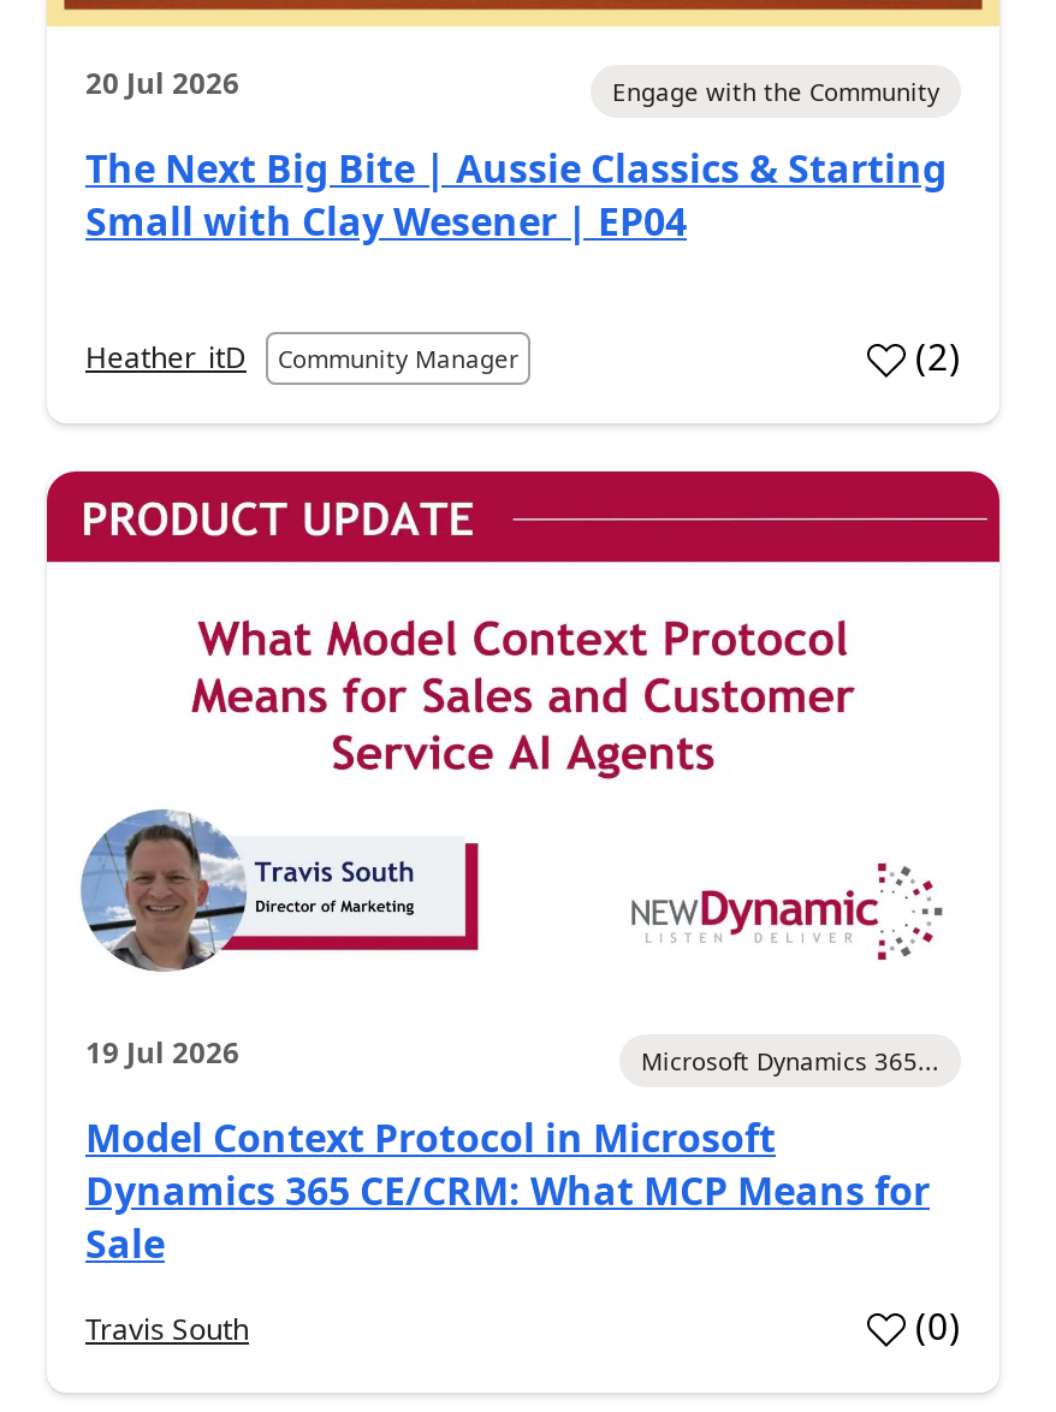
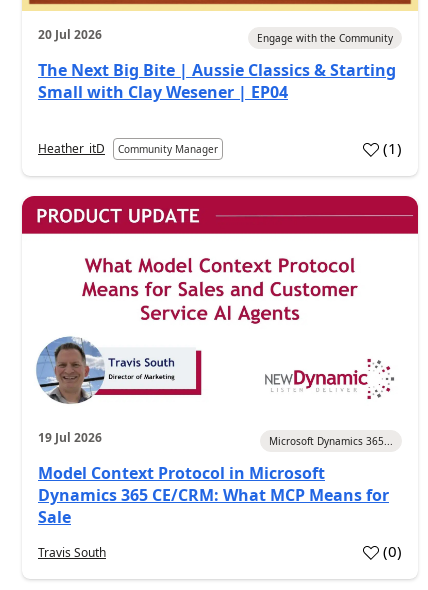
[915,332,961,380] (2) -> [383,138,402,158] (1)

